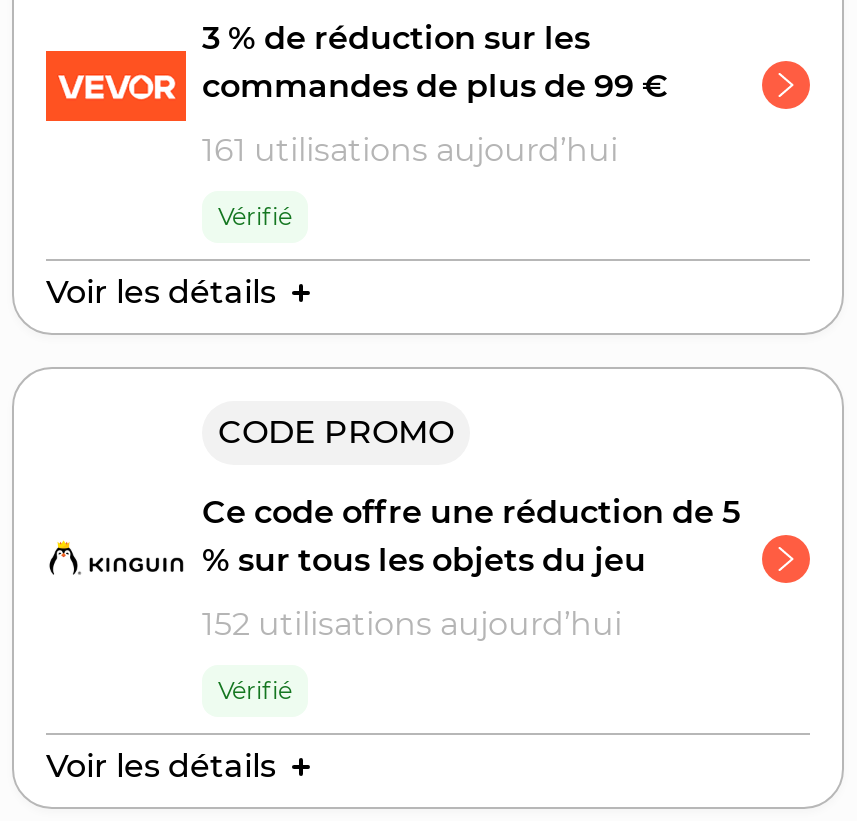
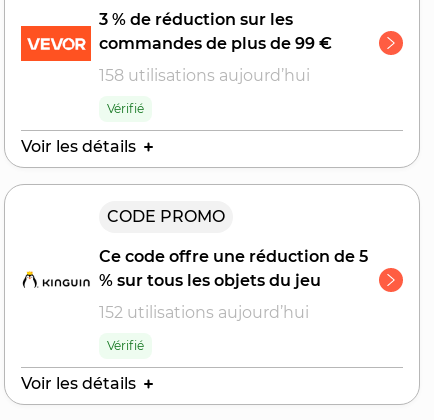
[202,131,618,169] 161 utilisations aujourd’hui -> [99,66,310,85] 158 utilisations aujourd’hui

